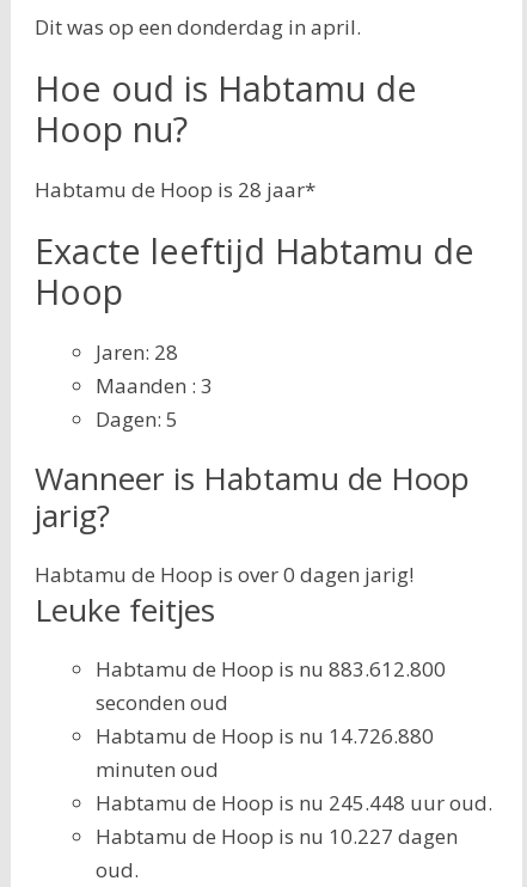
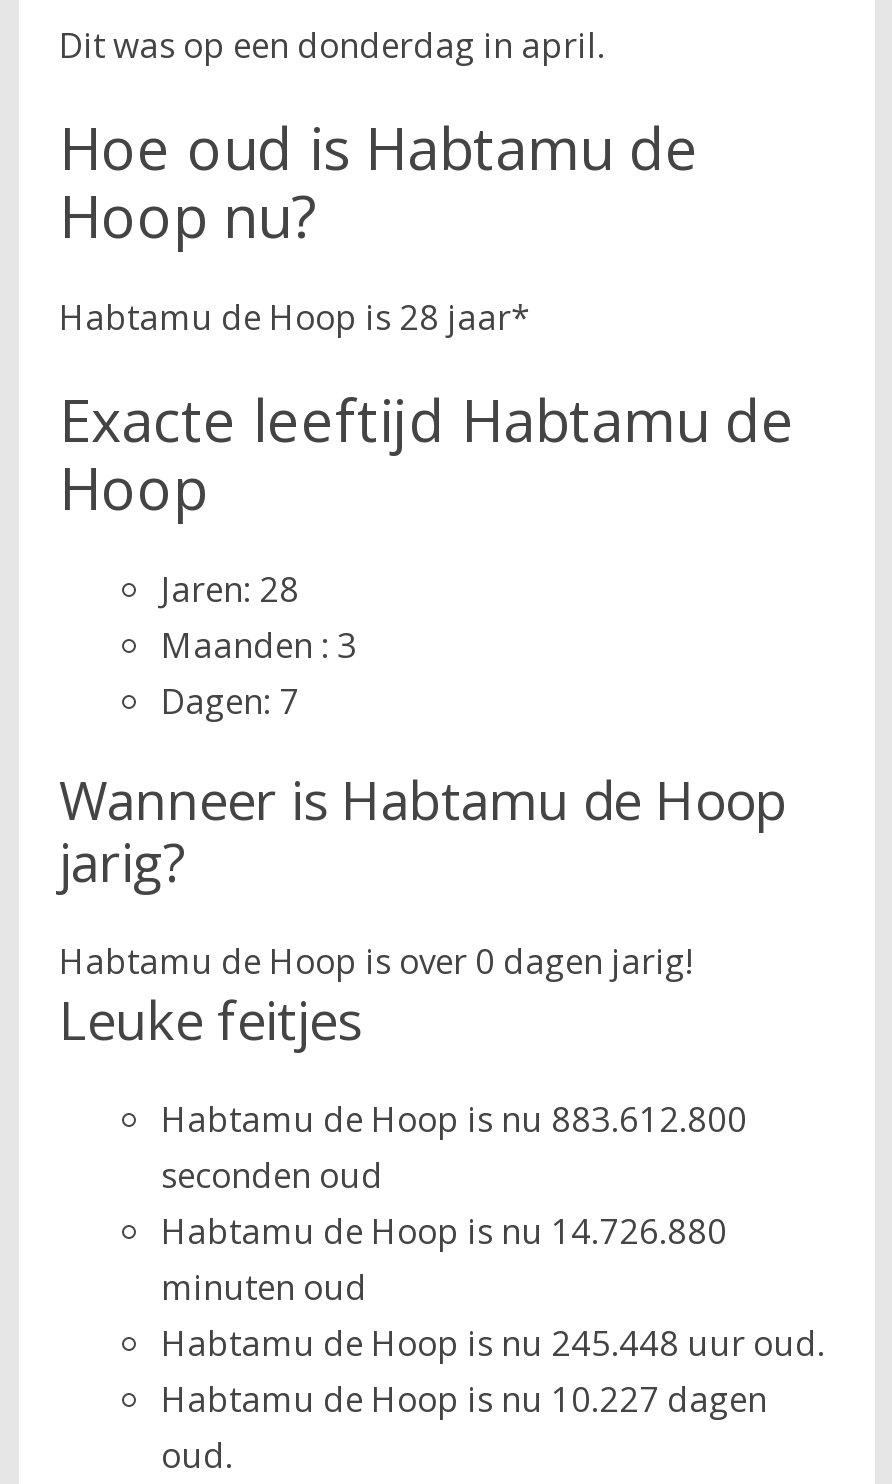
[96,405,178,433] Dagen: 5 -> [161,678,299,724] Dagen: 7

